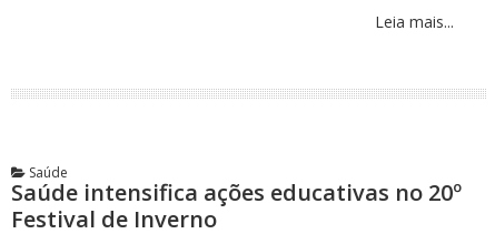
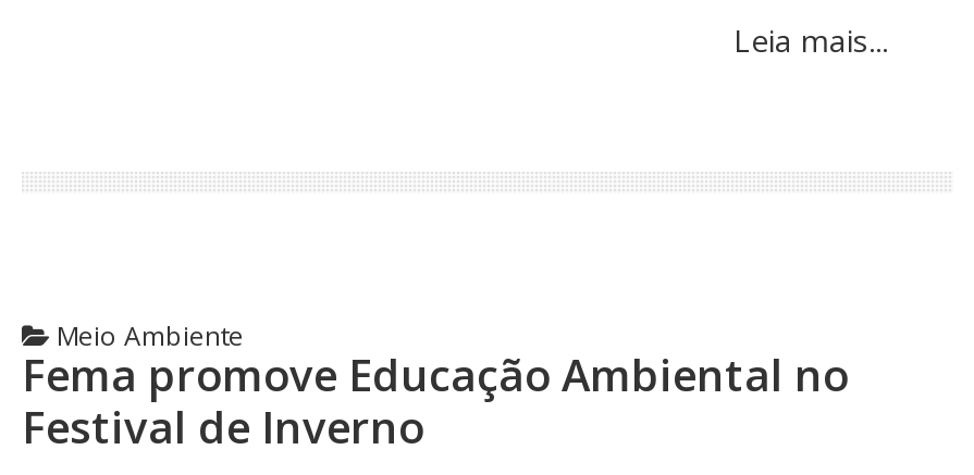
[11,163,462,207] Saúde | Saúde intensifica ações educativas no 20º -> [22,317,849,404] Meio Ambiente | Fema promove Educação Ambiental no

